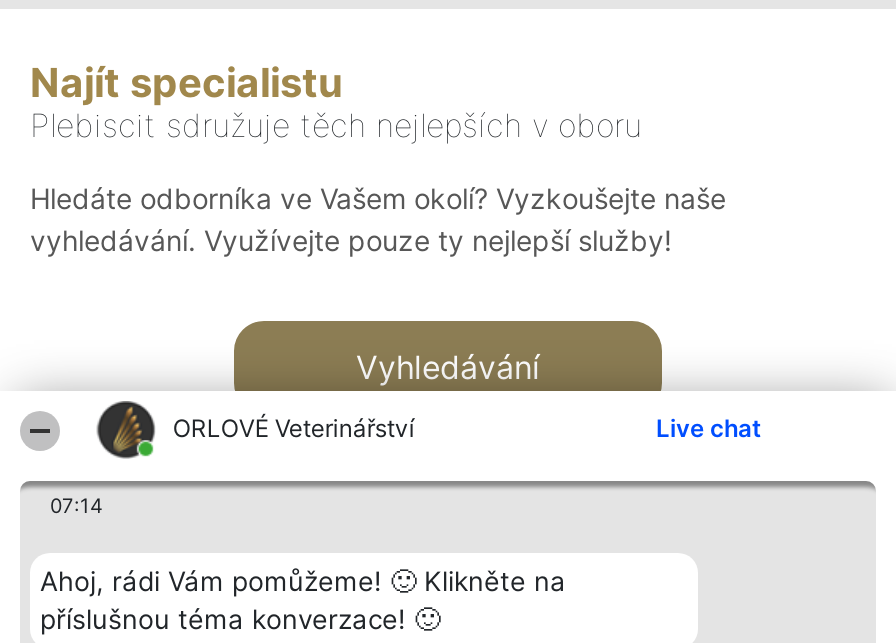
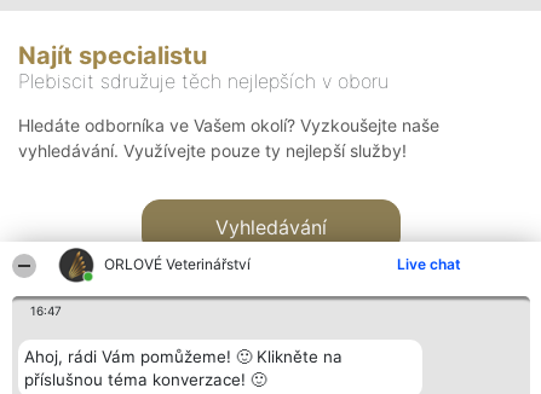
[50,493,102,517] 07:14 -> [30,303,62,318] 16:47

